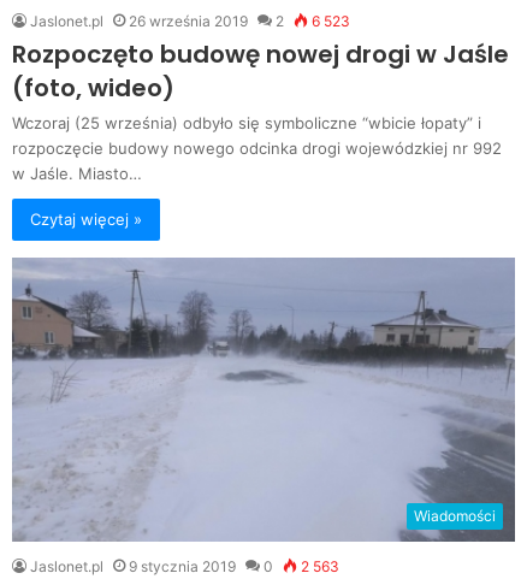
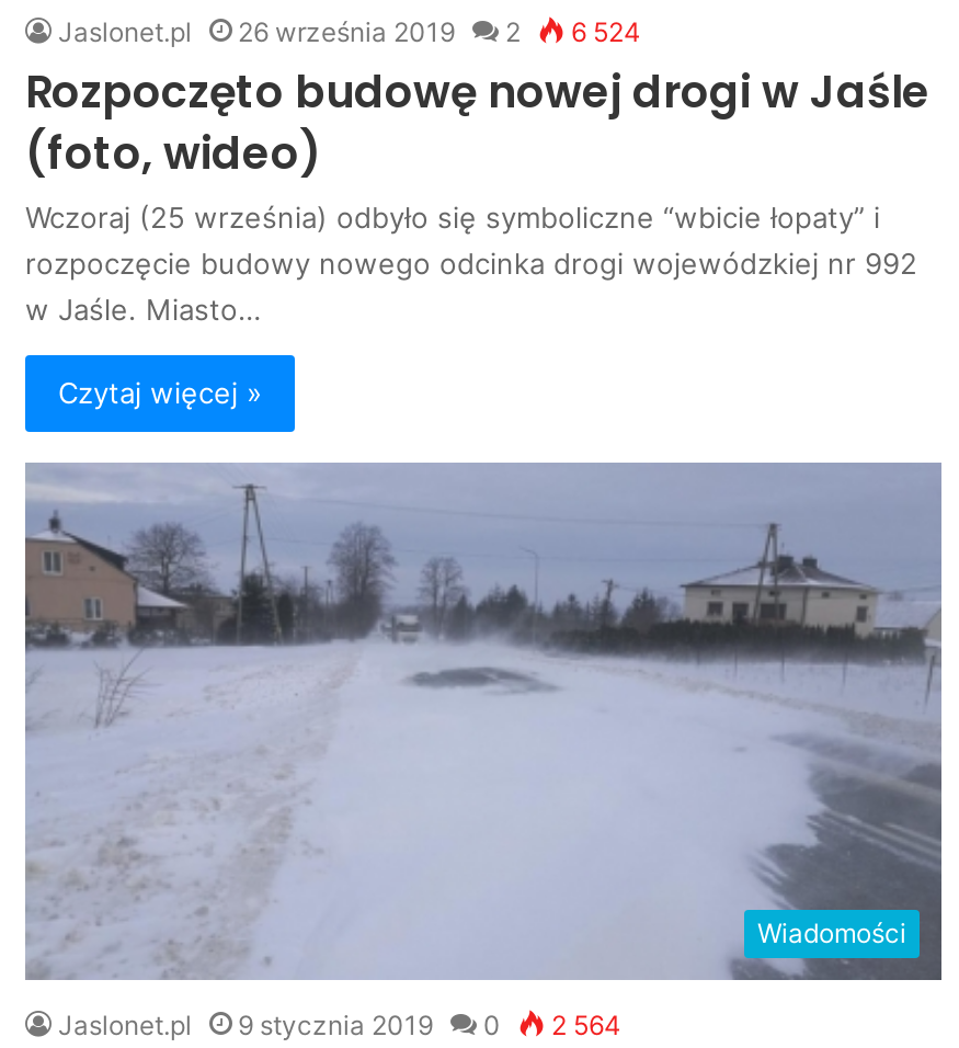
[30,12,350,30] Jaslonet.pl 26 września 2019 2 6 523 -> [58,16,641,49] Jaslonet.pl 26 września 2019 2 6 524
[30,557,339,575] Jaslonet.pl 9 stycznia 2019 0 2 563 -> [58,1009,621,1041] Jaslonet.pl 9 stycznia 2019 0 2 564

